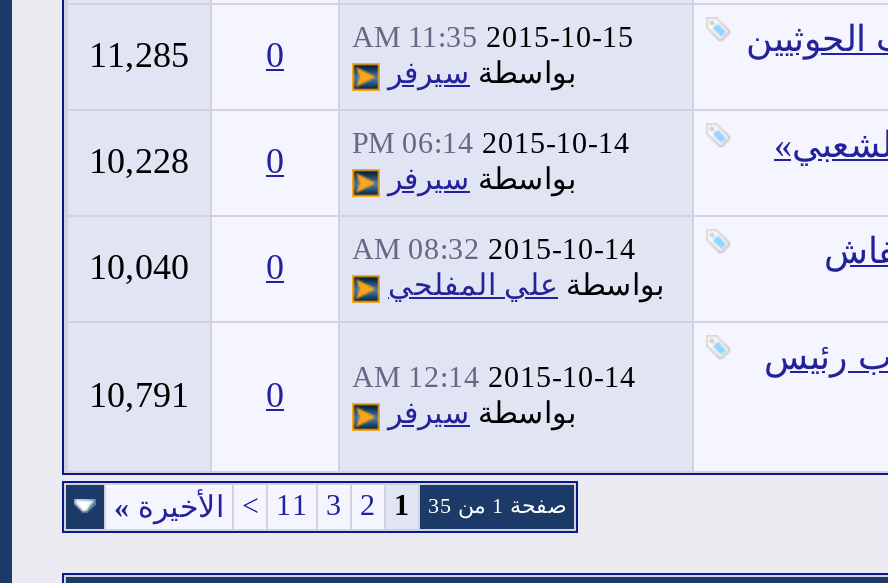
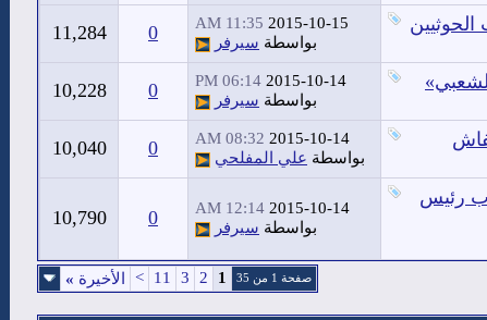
[89,35,284,75] 11,285 0 -> [52,22,158,44] 11,284 0
[89,375,284,415] 10,791 0 -> [52,207,158,229] 10,790 0

